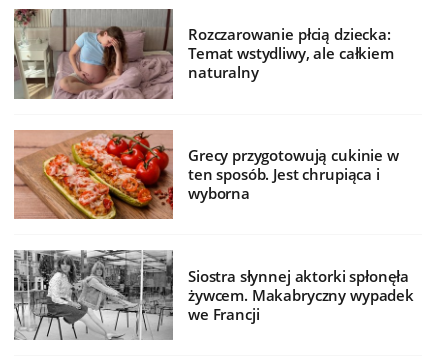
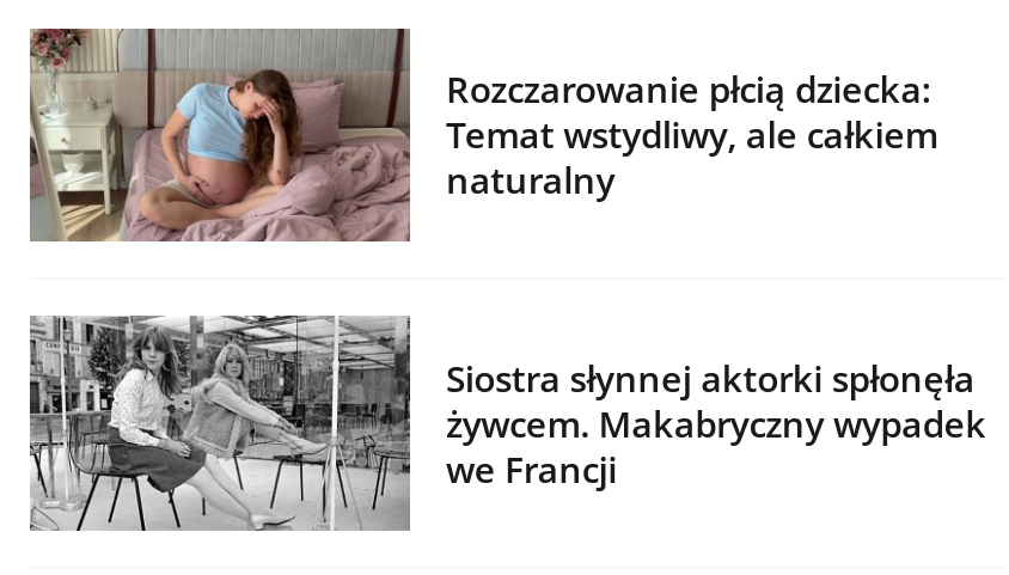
[14,130,399,219] [image] | Grecy przygotowują cukinie w | ten sposób. Jest chrupiąca i | wyborna -> none

